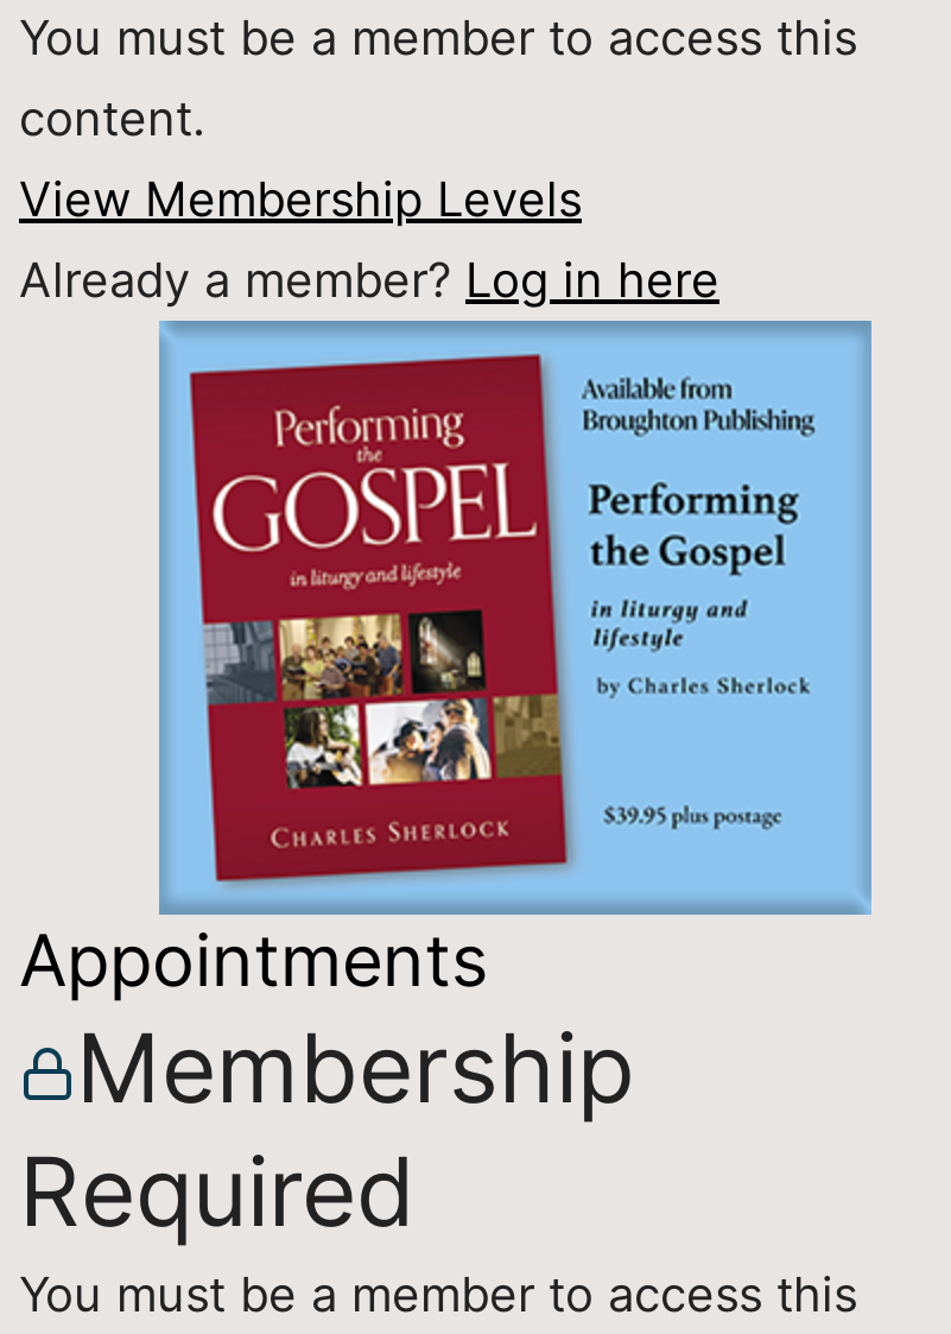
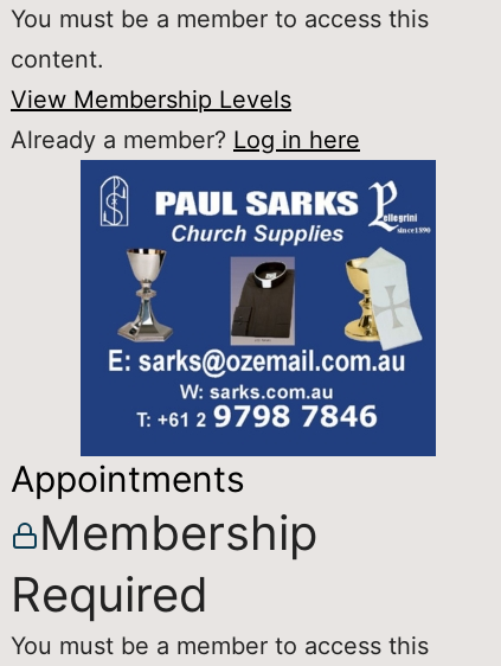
[159,321,871,912] [image] -> [79,159,437,457] [image]

